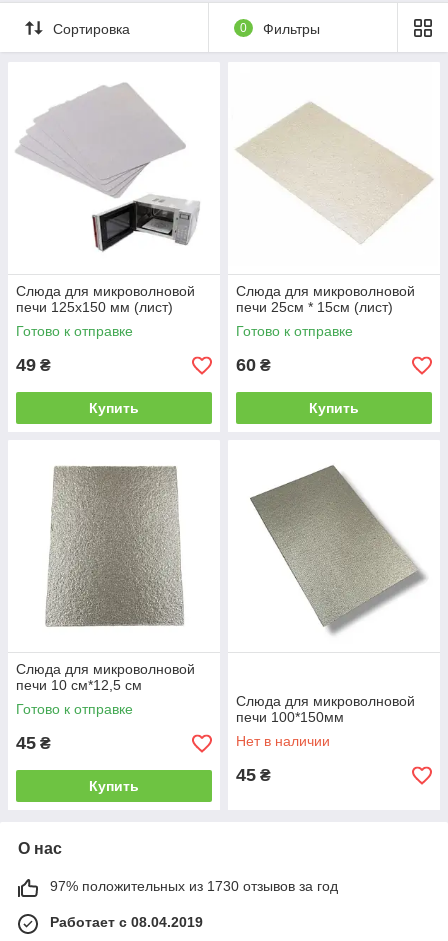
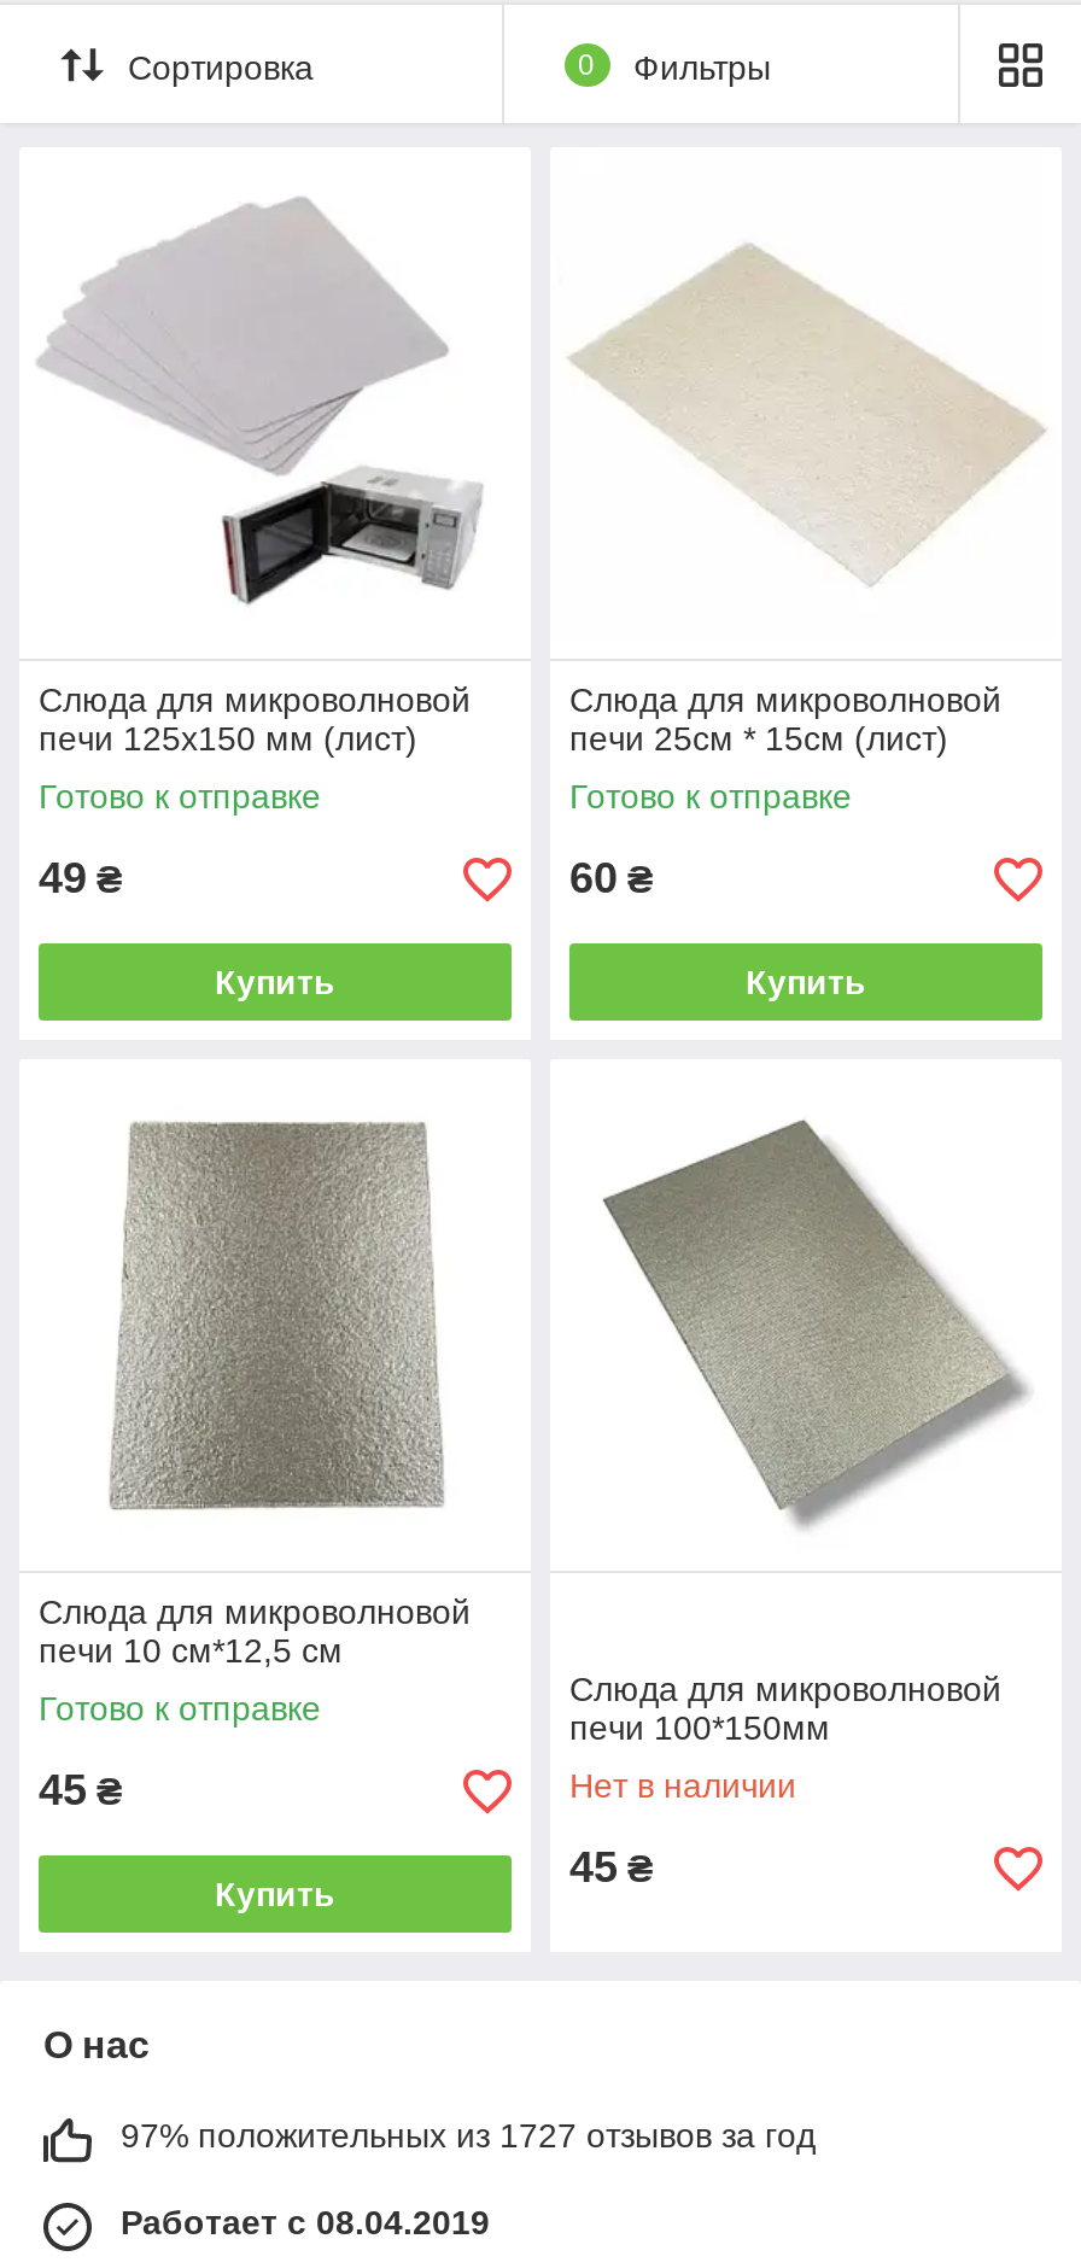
[50,878,338,894] 97% положительных из 1730 отзывов за год -> [121,2116,816,2155] 97% положительных из 1727 отзывов за год

